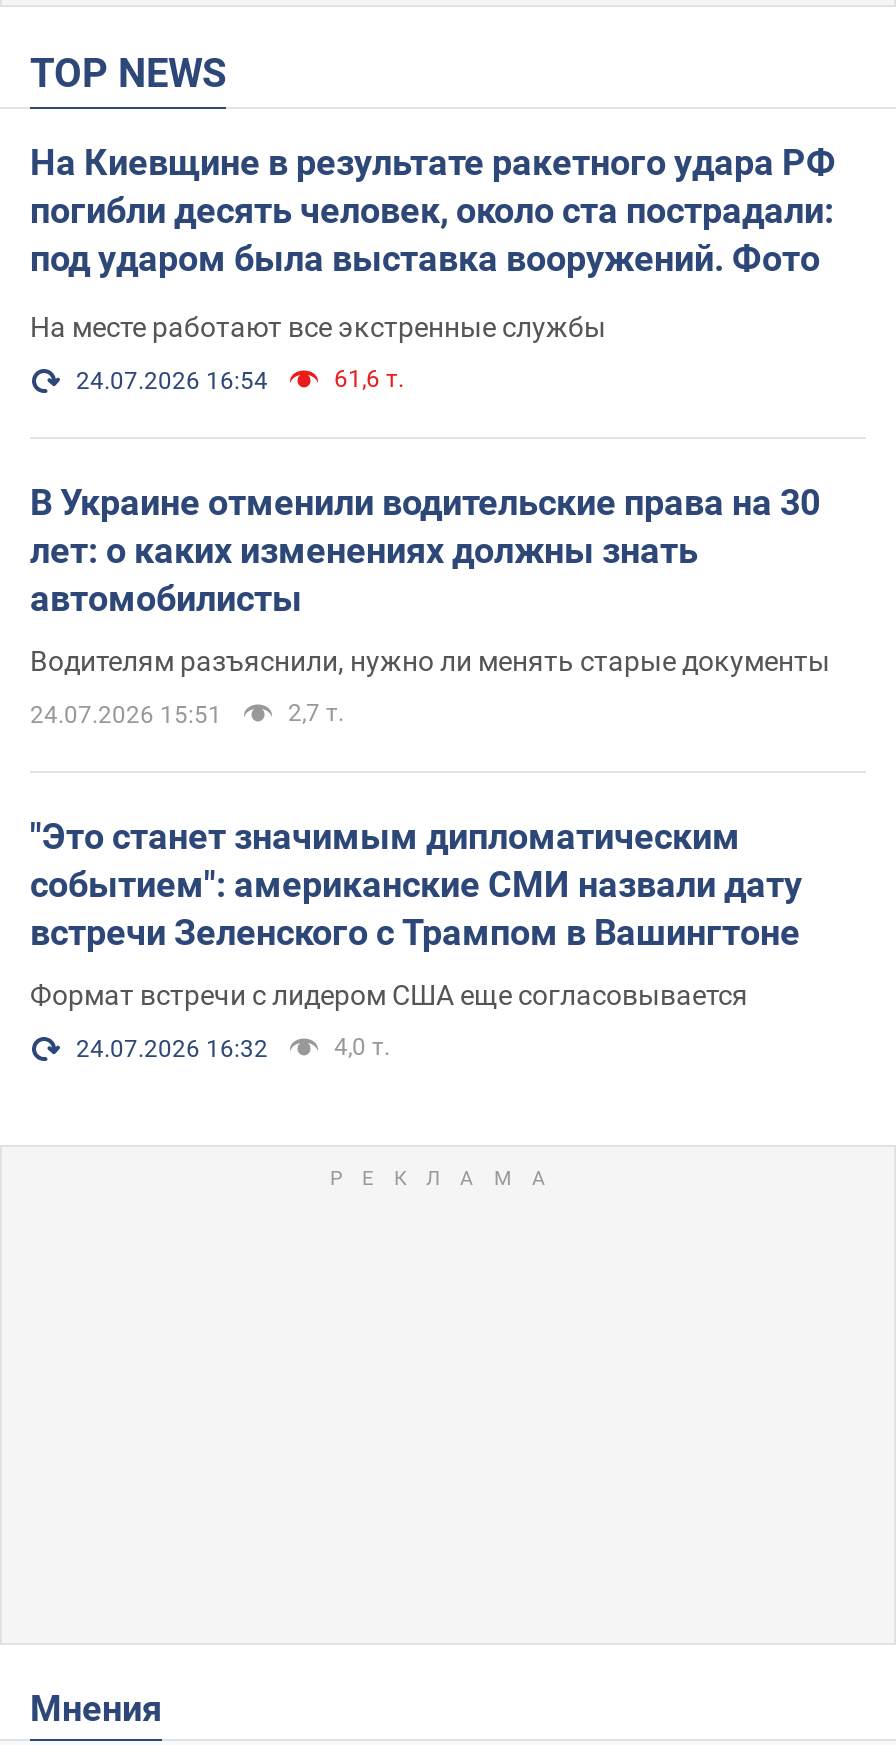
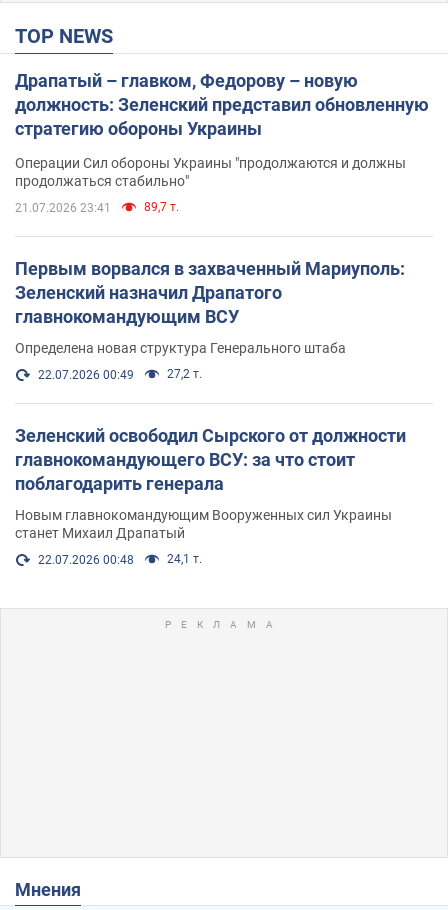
[30,140,836,278] На Киевщине в результате ракетного удара РФ | погибли десять человек, около ста пострадали: | под ударом была выставка вооружений. Фото -> [15,70,429,139] Драпатый – главком, Федорову – новую | должность: Зеленский представил обновленную | стратегию обороны Украины
[30,310,606,342] На месте работают все экстренные службы -> [15,155,406,189] Операции Сил обороны Украины "продолжаются и должны | продолжаться стабильно"
[76,364,404,394] 24.07.2026 16:54 | 61,6 т. -> [15,200,179,215] 21.07.2026 23:41 | 89,7 т.
[30,480,820,618] В Украине отменили водительские права на 30 | лет: о каких изменениях должны знать | автомобилисты -> [15,258,405,327] Первым ворвался в захваченный Мариуполь: | Зеленский назначил Драпатого | главнокомандующим ВСУ
[30,644,830,676] Водителям разъяснили, нужно ли менять старые документы -> [15,340,346,356] Определена новая структура Генерального штаба
[30,698,344,728] 24.07.2026 15:51 | 2,7 т. -> [38,367,202,382] 22.07.2026 00:49 | 27,2 т.
[30,814,802,952] "Это станет значимым дипломатическим | событием": американские СМИ назвали дату | встречи Зеленского с Трампом в Вашингтоне -> [15,425,406,494] Зеленский освободил Сырского от должности | главнокомандующего ВСУ: за что стоит | поблагодарить генерала
[30,978,748,1010] Формат встречи с лидером США еще согласовывается -> [15,507,392,541] Новым главнокомандующим Вооруженных сил Украины | станет Михаил Драпатый
[76,1032,390,1062] 24.07.2026 16:32 | 4,0 т. -> [38,552,202,567] 22.07.2026 00:48 | 24,1 т.

